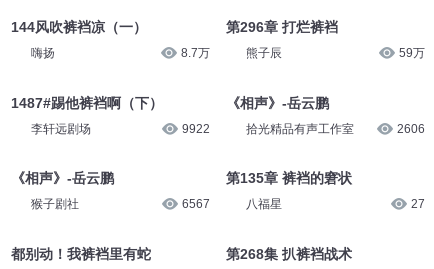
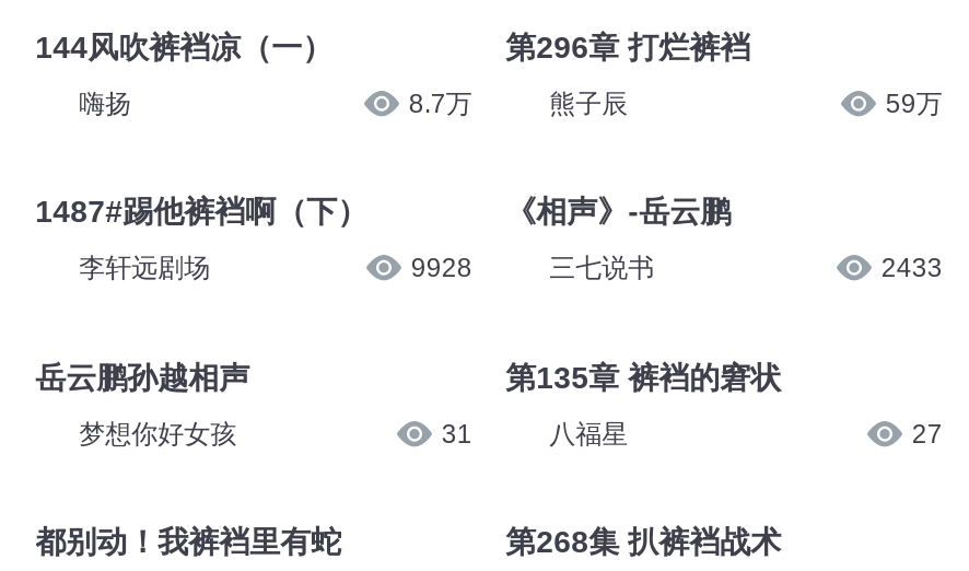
[182,122,210,136] 9922 -> [411,253,472,284] 9928
[246,122,425,136] 拾光精品有声工作室 | 2606 -> [549,253,943,284] 三七说书 | 2433
[11,170,114,186] 《相声》-岳云鹏 -> [35,359,250,394] 岳云鹏孙越相声
[31,197,210,211] 猴子剧社 | 6567 -> [79,419,472,449] 梦想你好女孩 | 31

